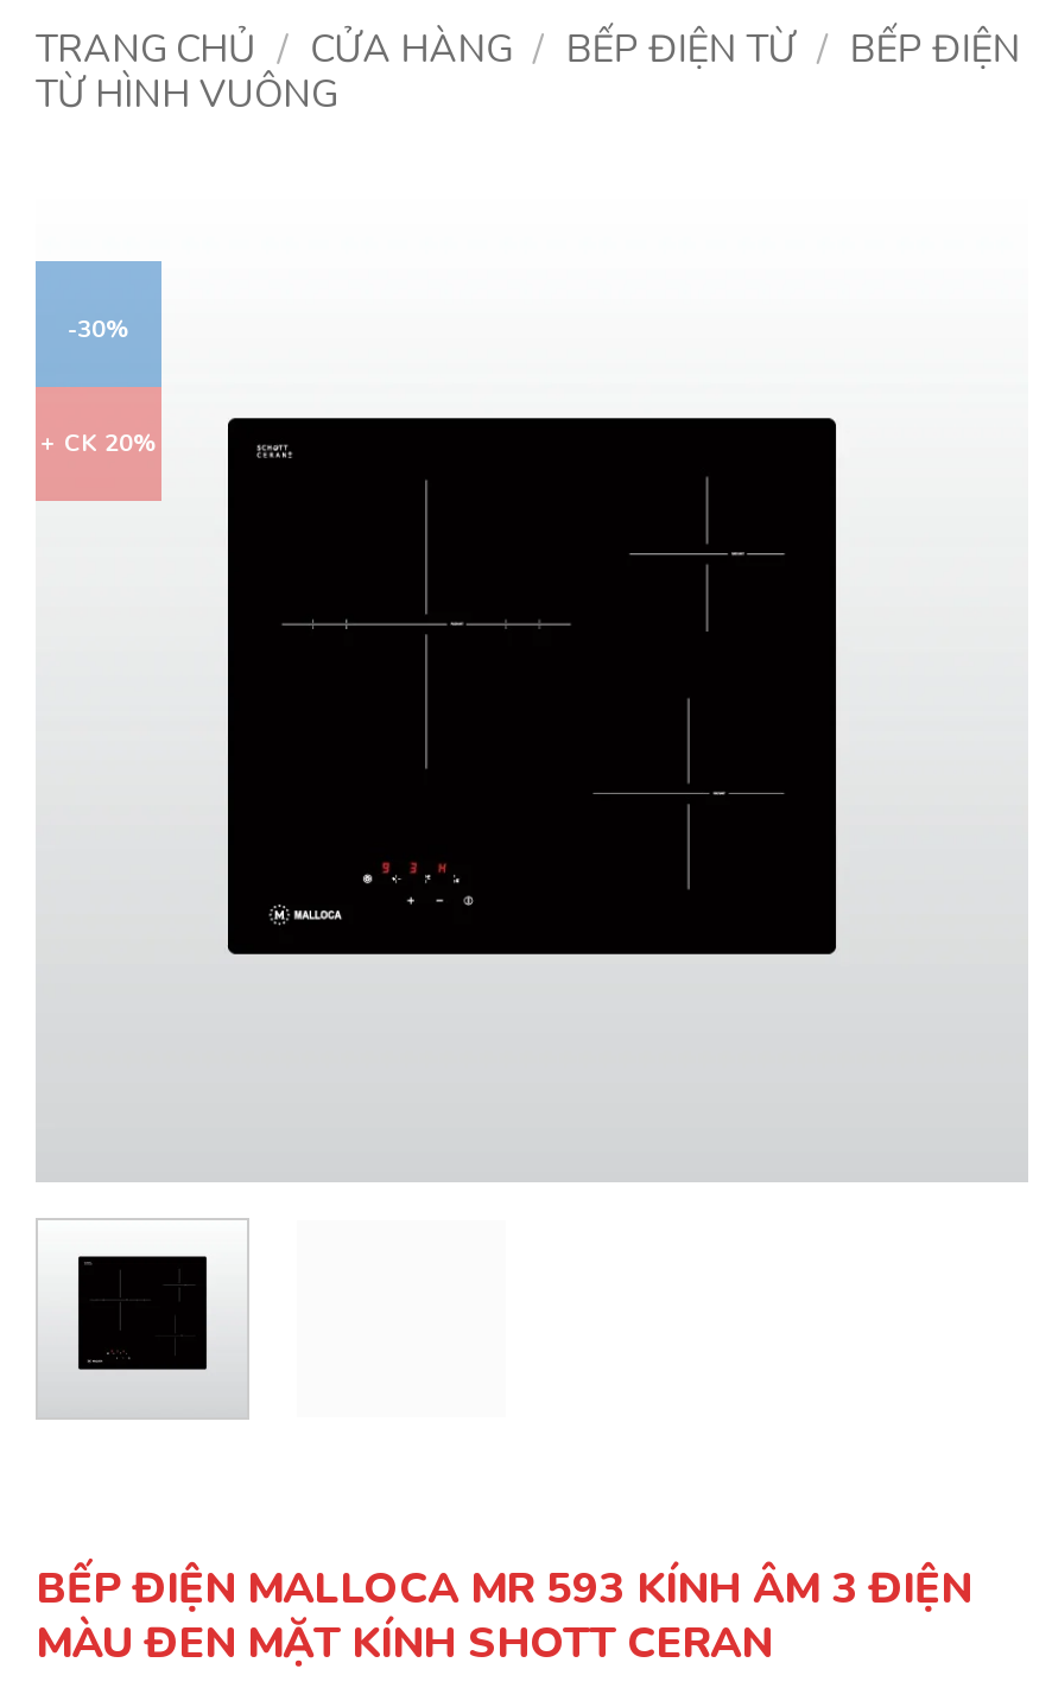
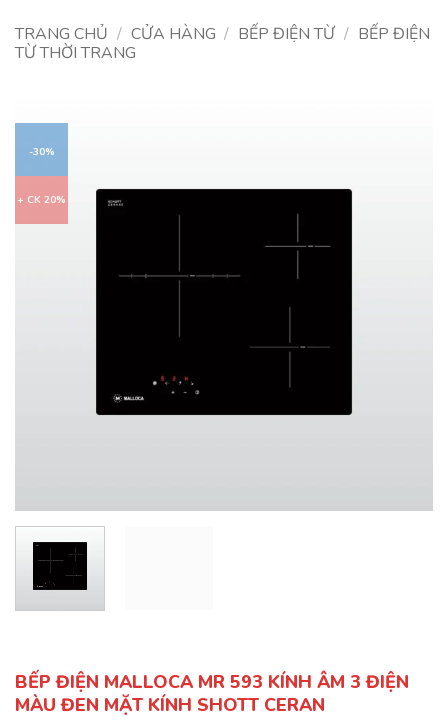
[36,69,337,121] TỪ HÌNH VUÔNG -> [15,42,136,64] TỪ THỜI TRANG

